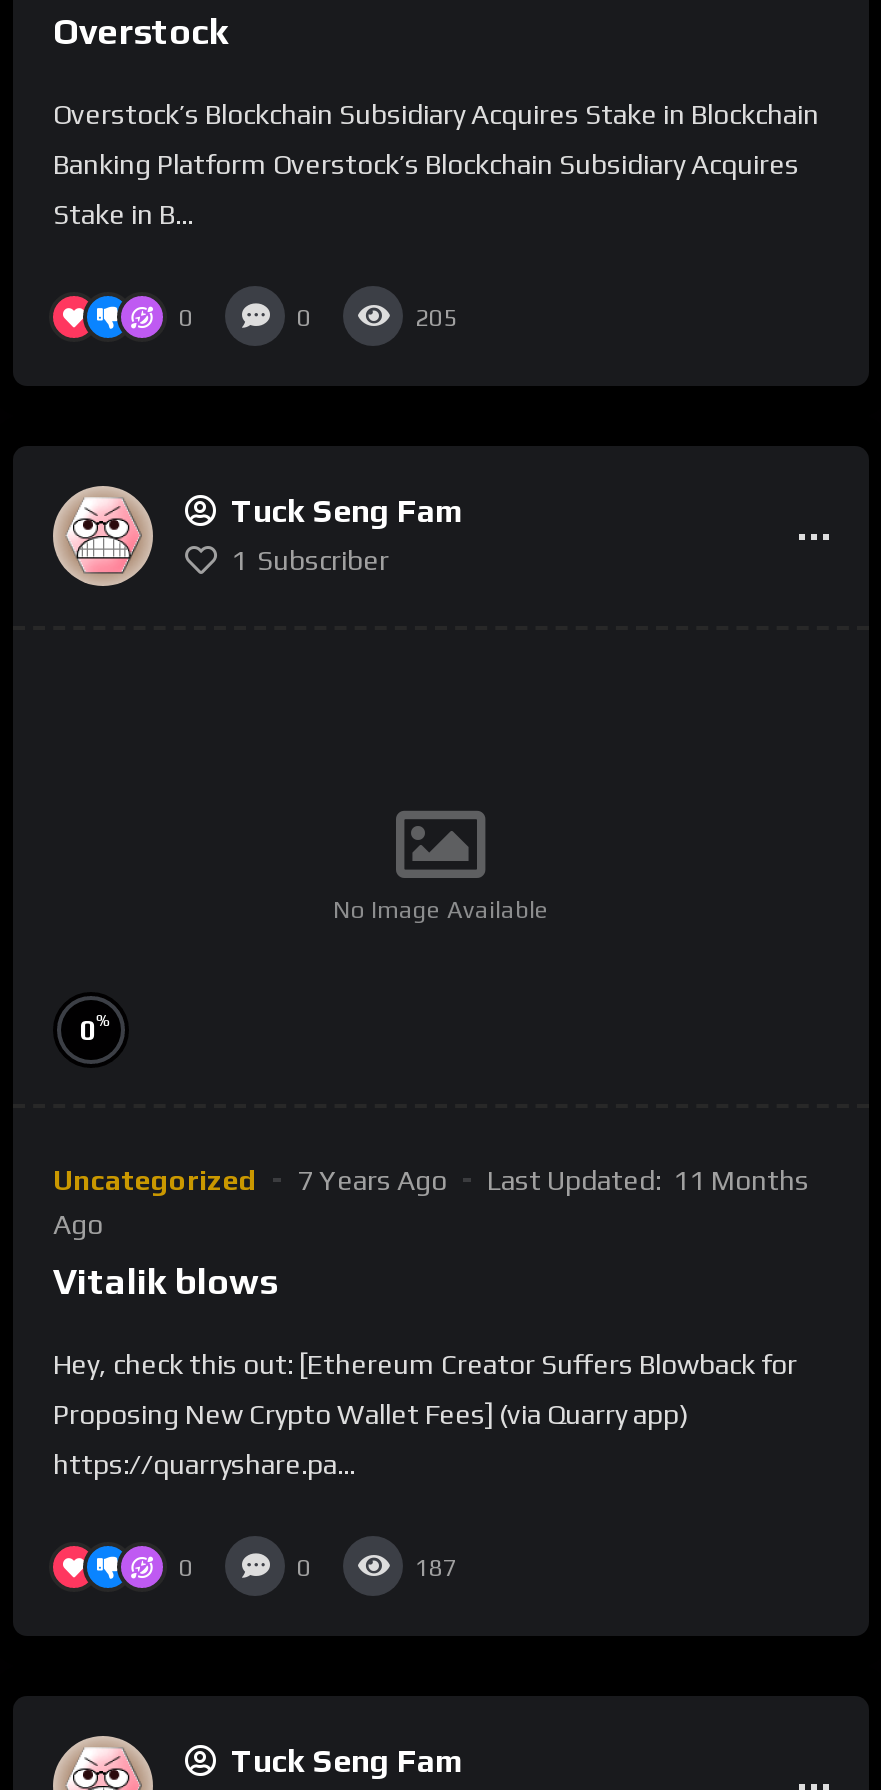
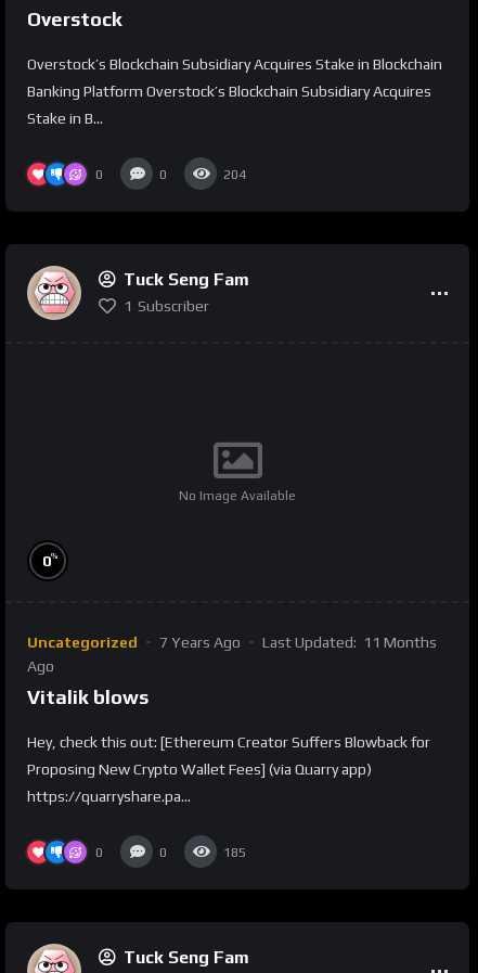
[415,304,457,332] 205 -> [223,167,246,182] 204
[415,1554,457,1582] 187 -> [223,845,246,860] 185

